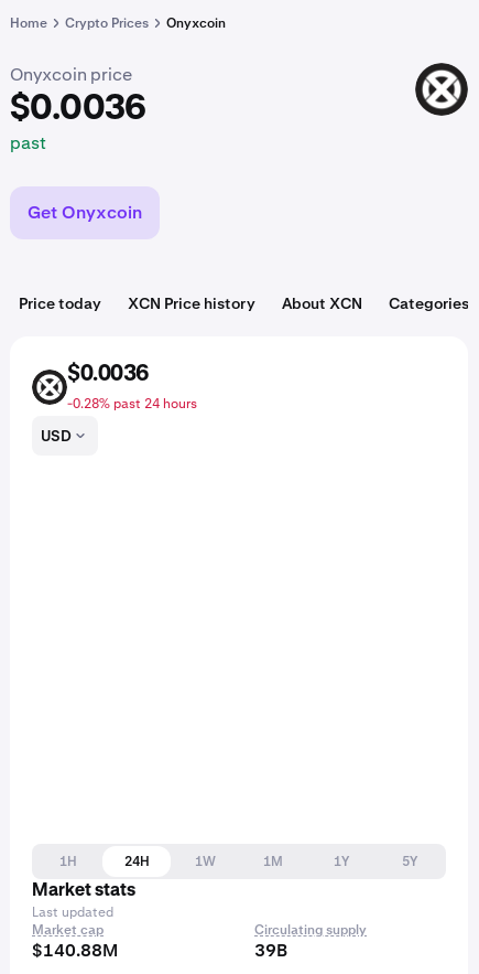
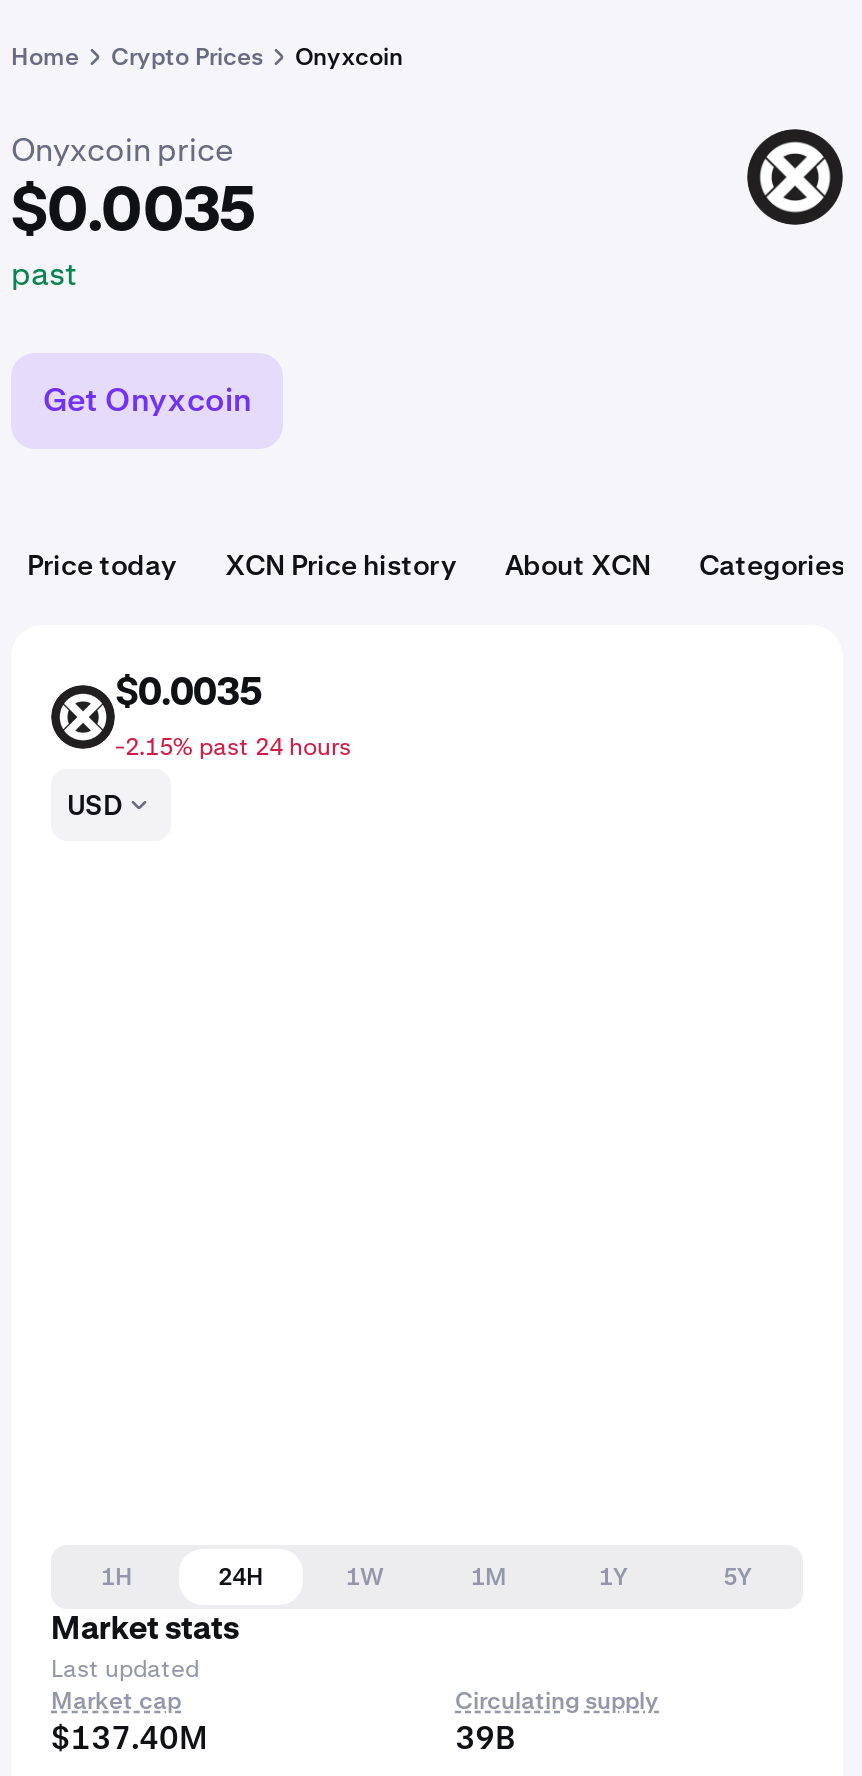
[10,92,145,127] $0.0036 -> [11,181,253,245] $0.0035
[67,363,148,385] $0.0036 -> [115,673,262,713] $0.0035
[67,395,197,413] -0.28% past 24 hours -> [115,731,351,763] -2.15% past 24 hours
[32,939,118,962] $140.88M -> [51,1717,207,1759] $137.40M

